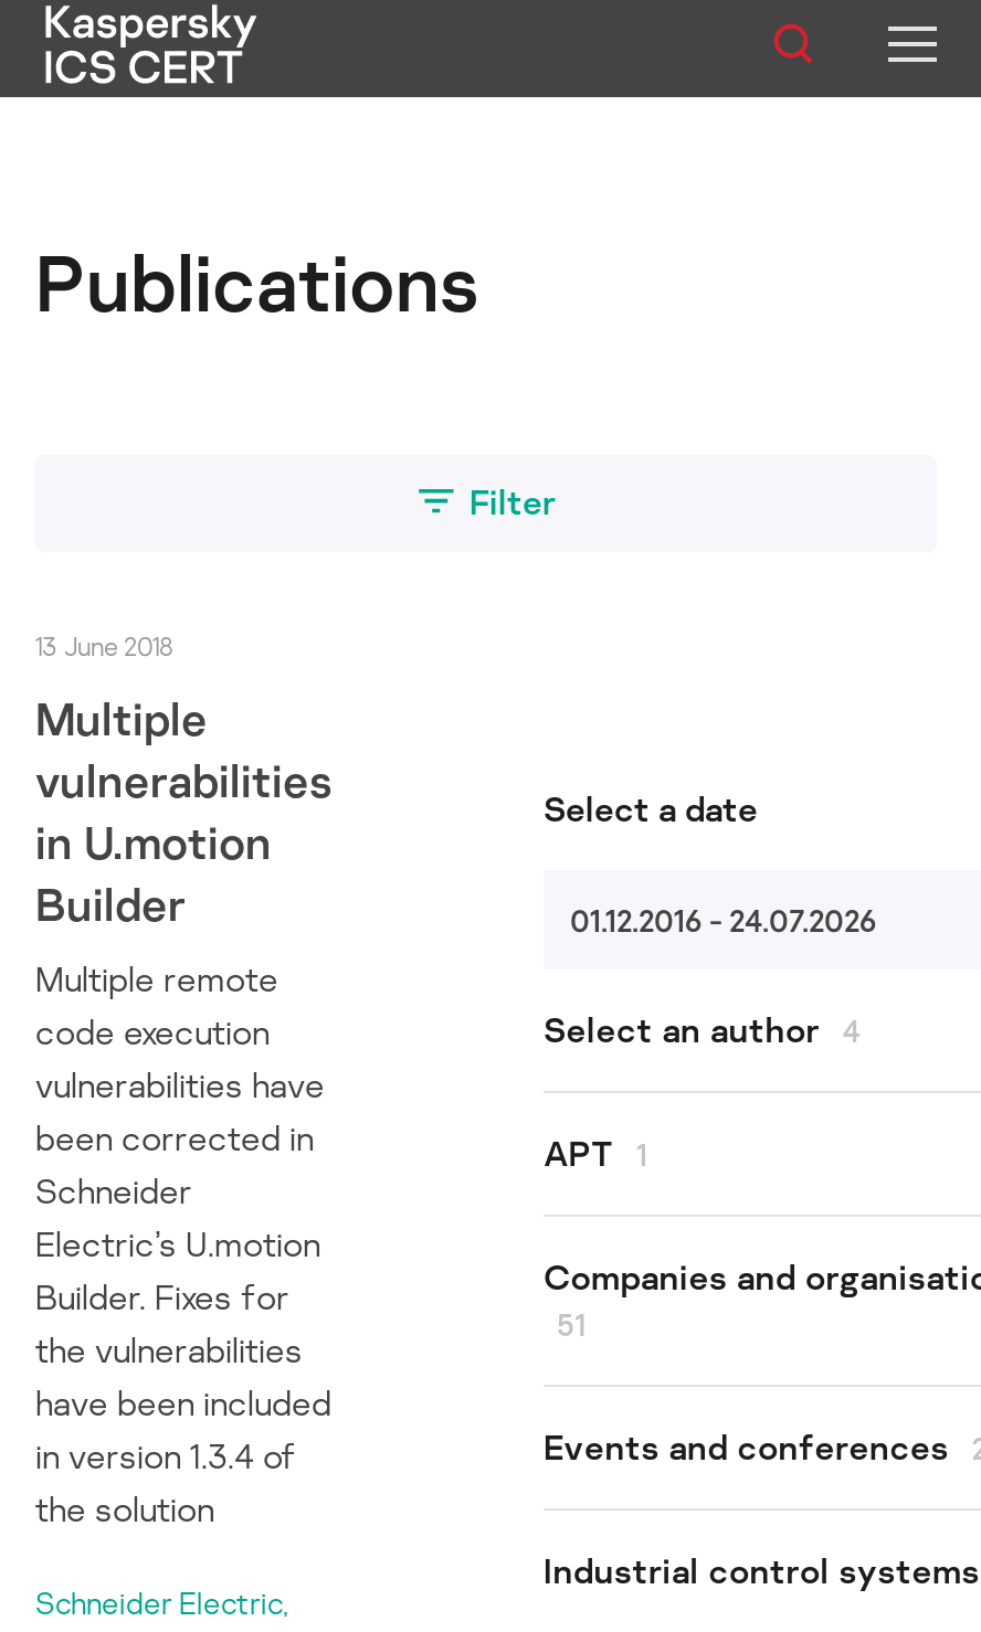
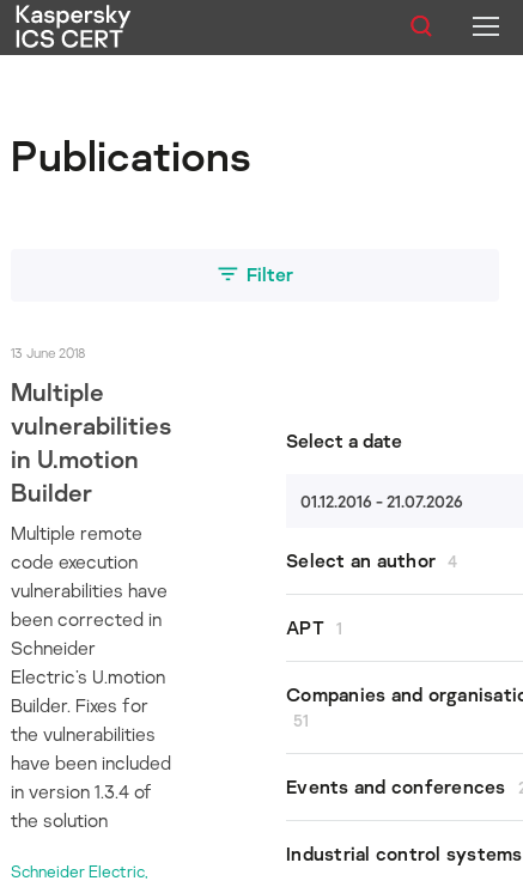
[570,900,877,937] 01.12.2016 - 24.07.2026 -> [300,490,463,511] 01.12.2016 - 21.07.2026

